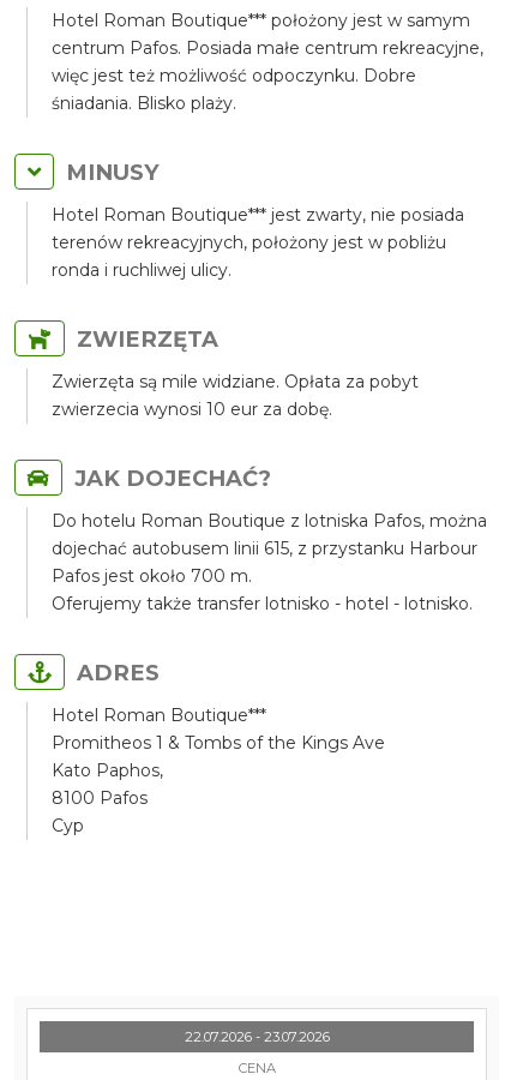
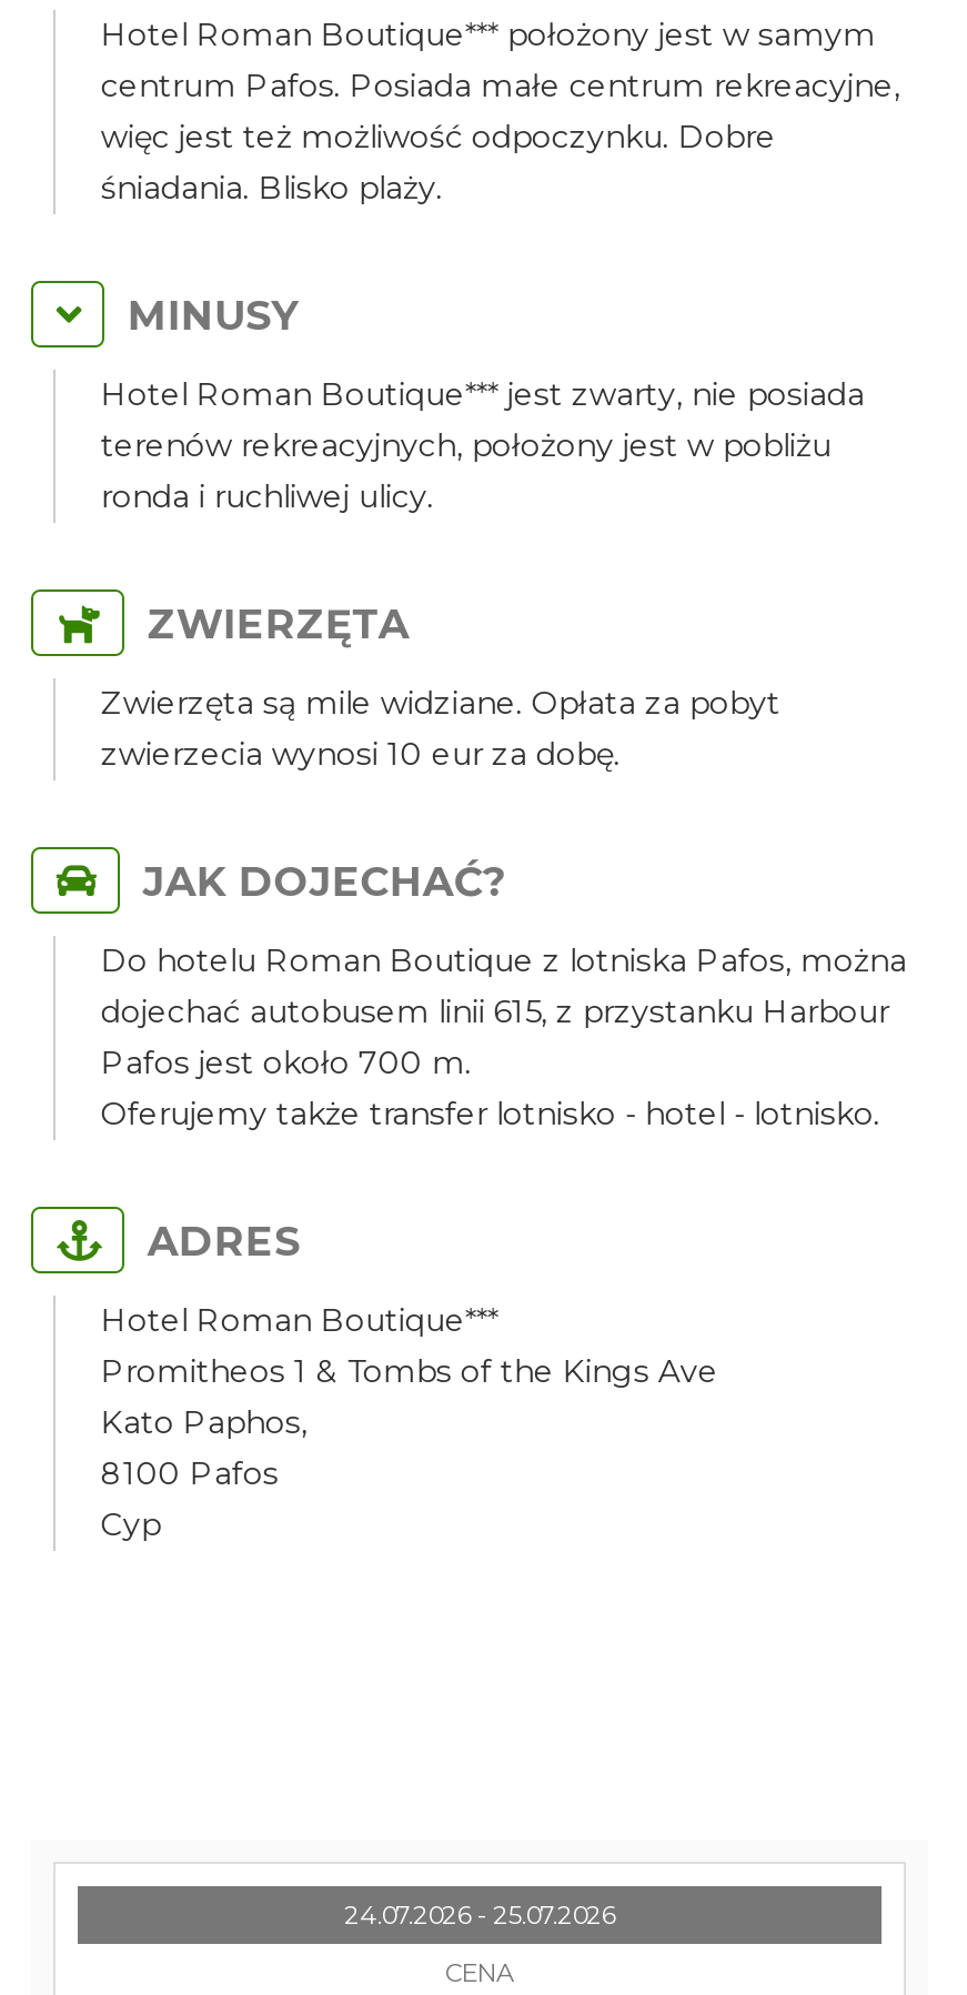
[184,1028,329,1045] 22.07.2026 - 23.07.2026 -> [344,1900,615,1931] 24.07.2026 - 25.07.2026

